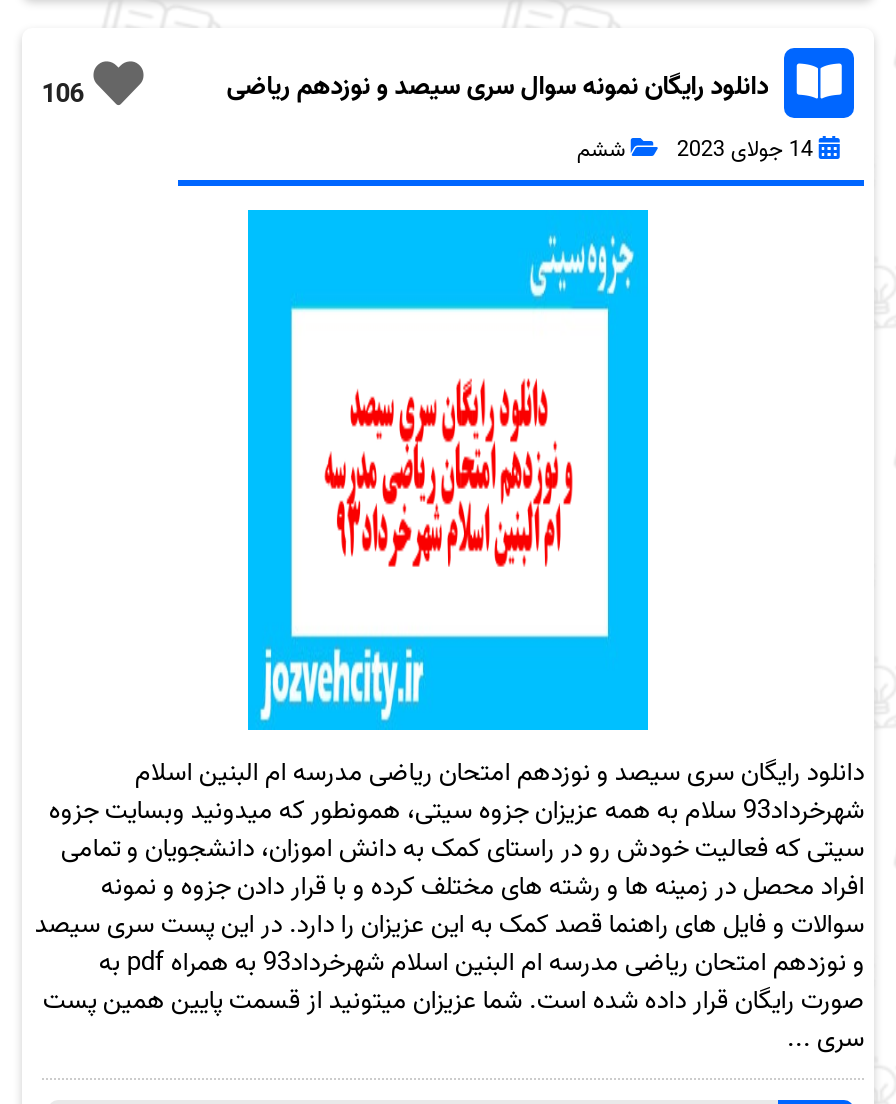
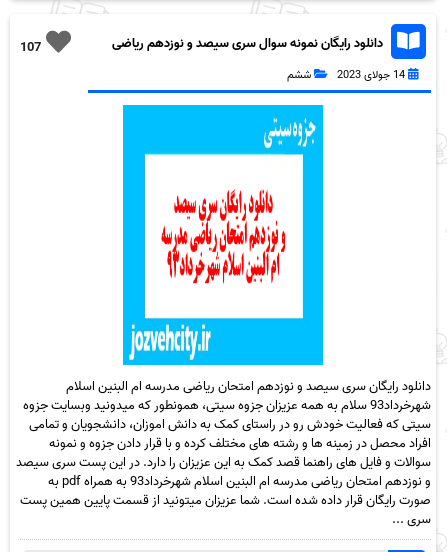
[41,74,83,116] 106 -> [20,37,41,58] 107

